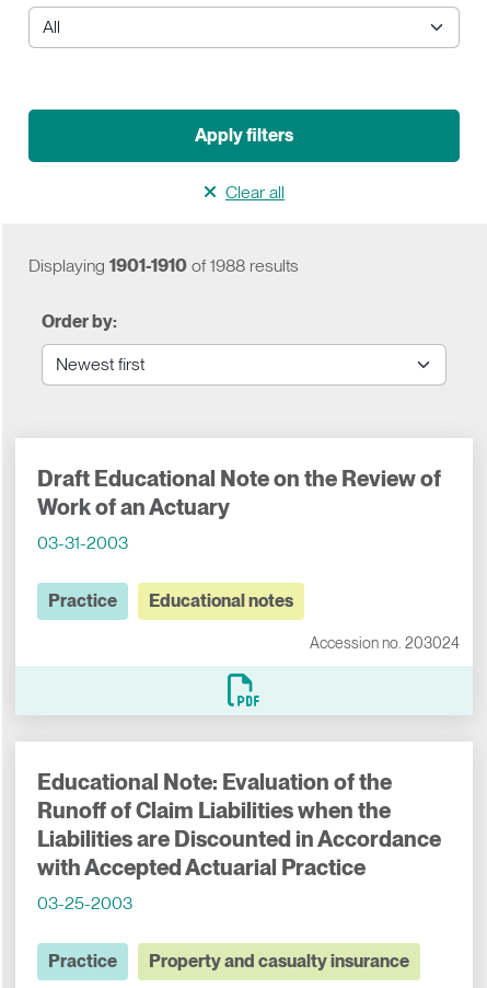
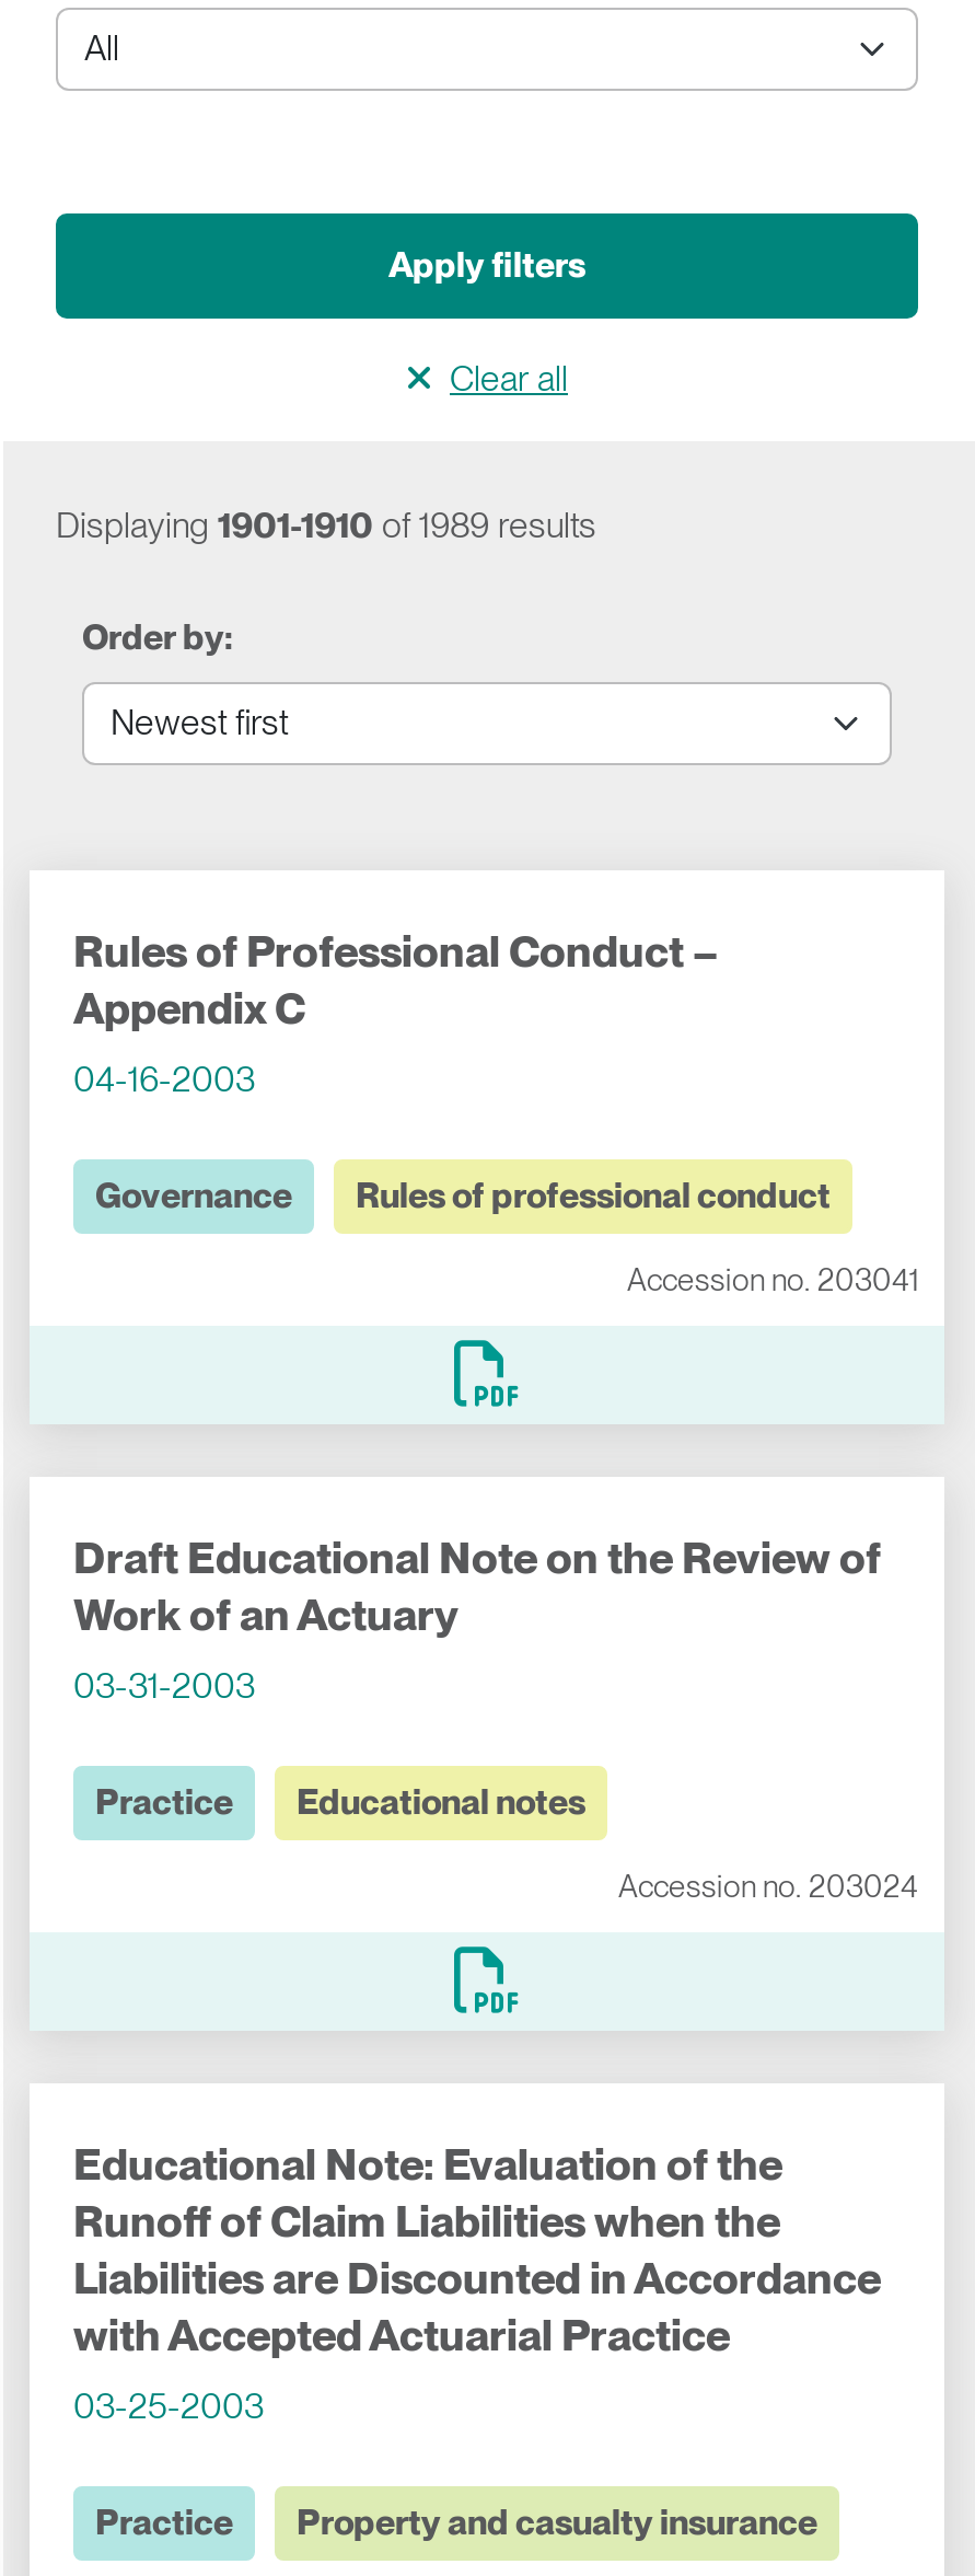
[28,256,299,277] Displaying 1901-1910 of 1988 results -> [56,506,596,547] Displaying 1901-1910 of 1989 results
none -> [73,926,918,1298] Rules of Professional Conduct – | Appendix C | 04-16-2003 | Governance | Rules of professional conduct | Accession no. 203041

